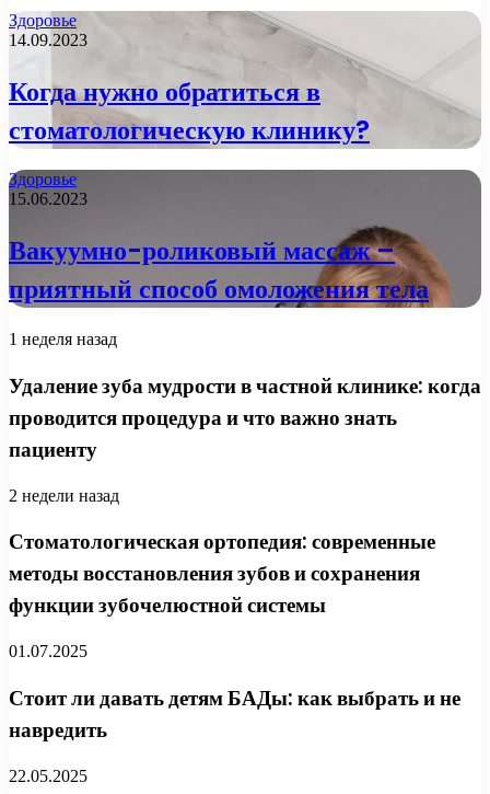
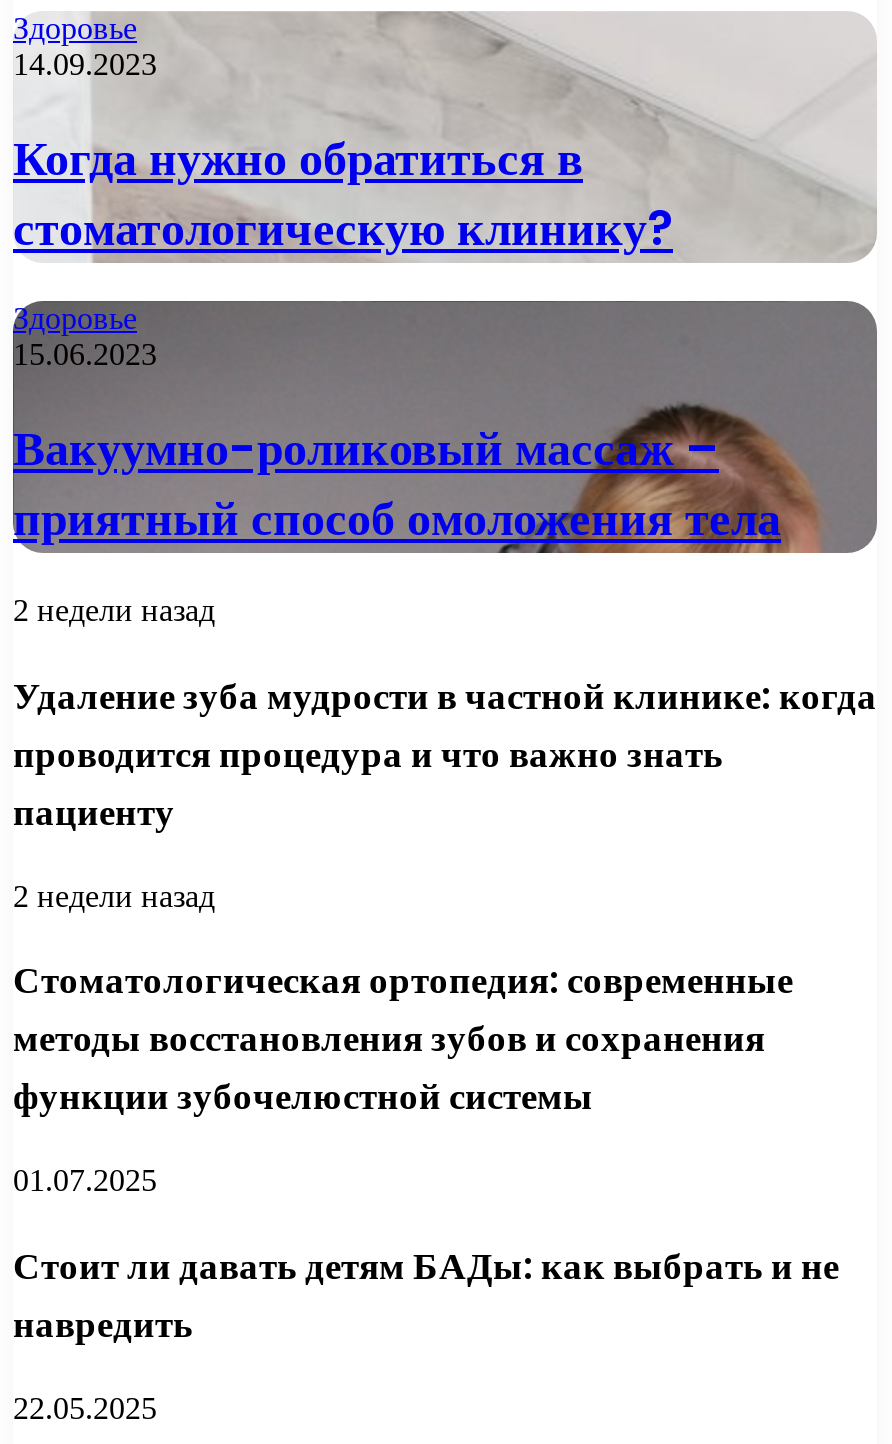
[9,330,117,348] 1 неделя назад -> [13,593,215,627] 2 недели назад

